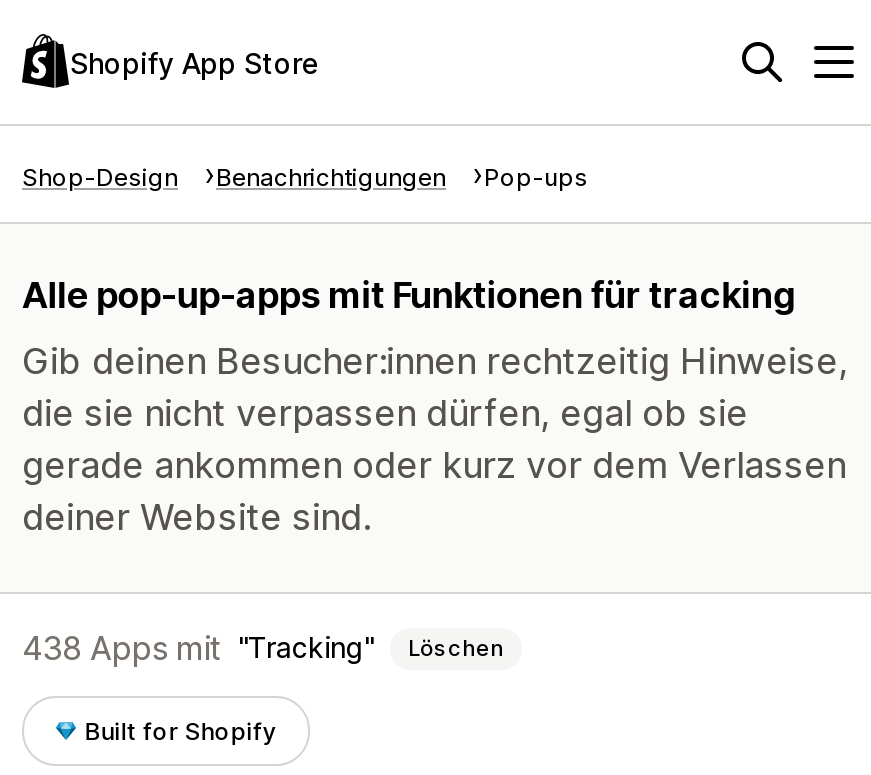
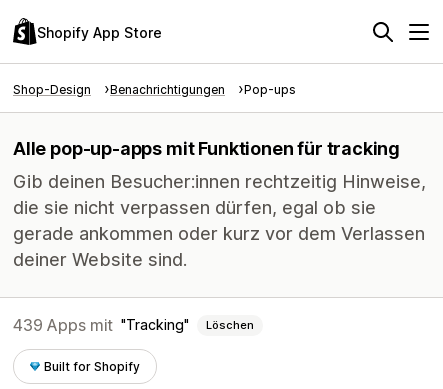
[22,628,504,668] 438 Apps mit Tracking Löschen -> [13,315,254,335] 439 Apps mit Tracking Löschen

